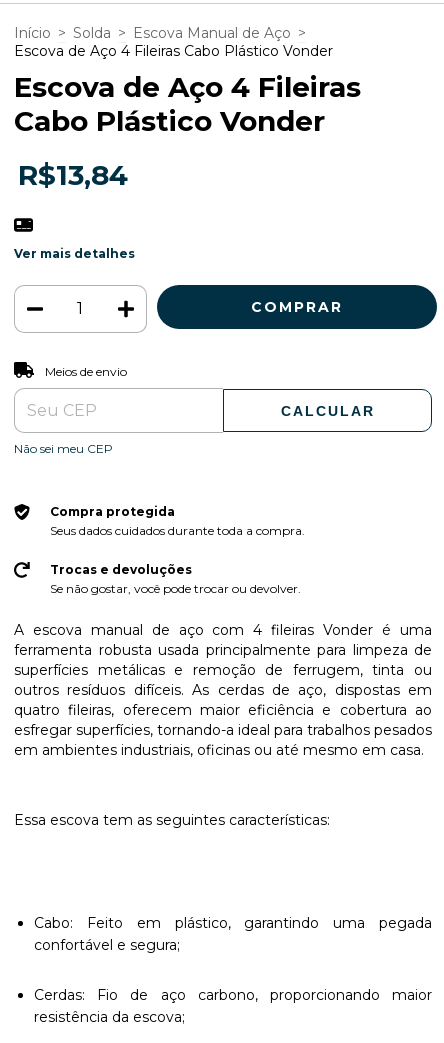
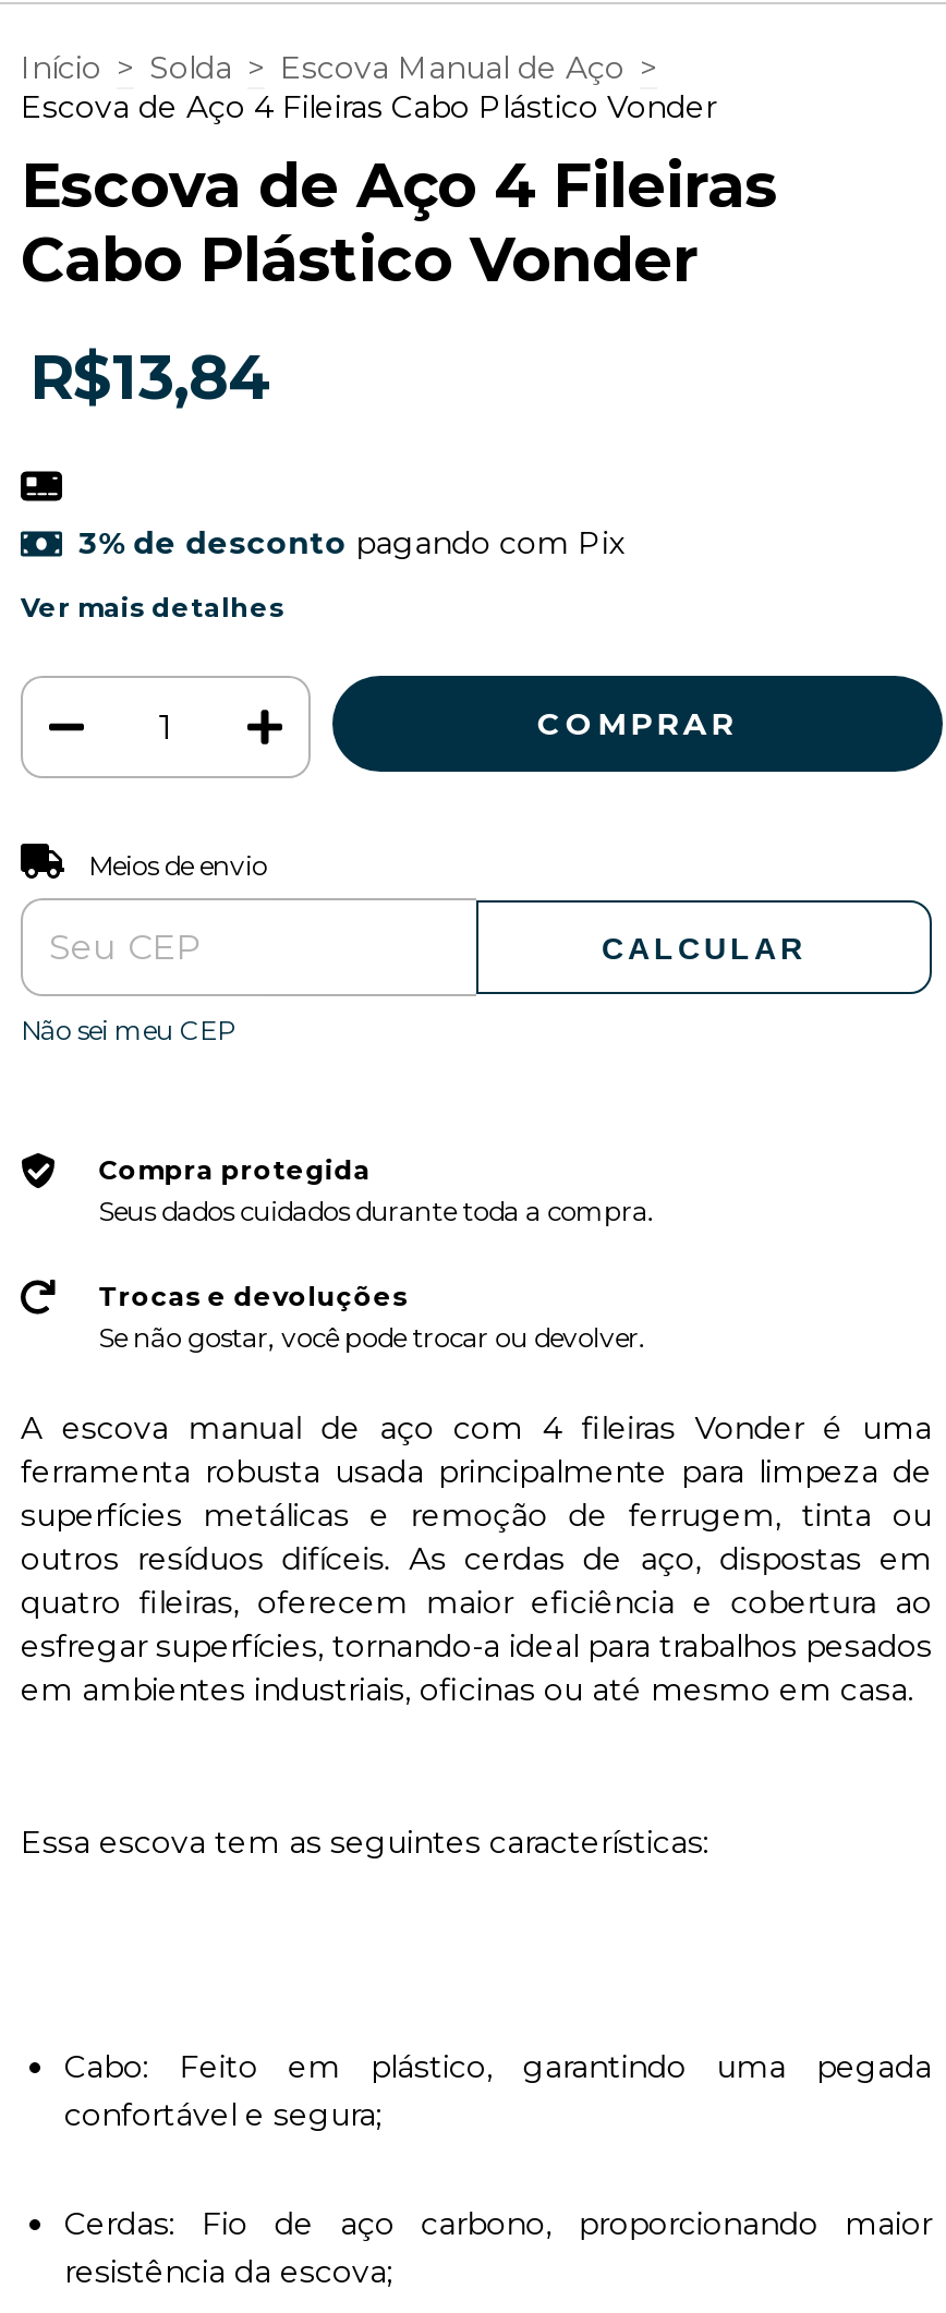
none -> [79,524,624,563] 3% de desconto pagando com Pix

